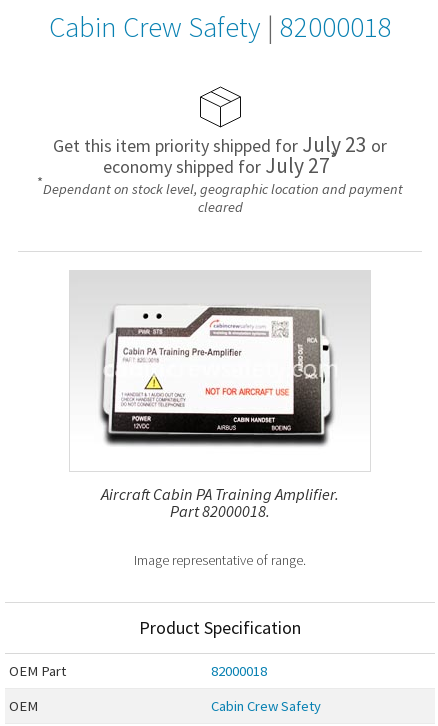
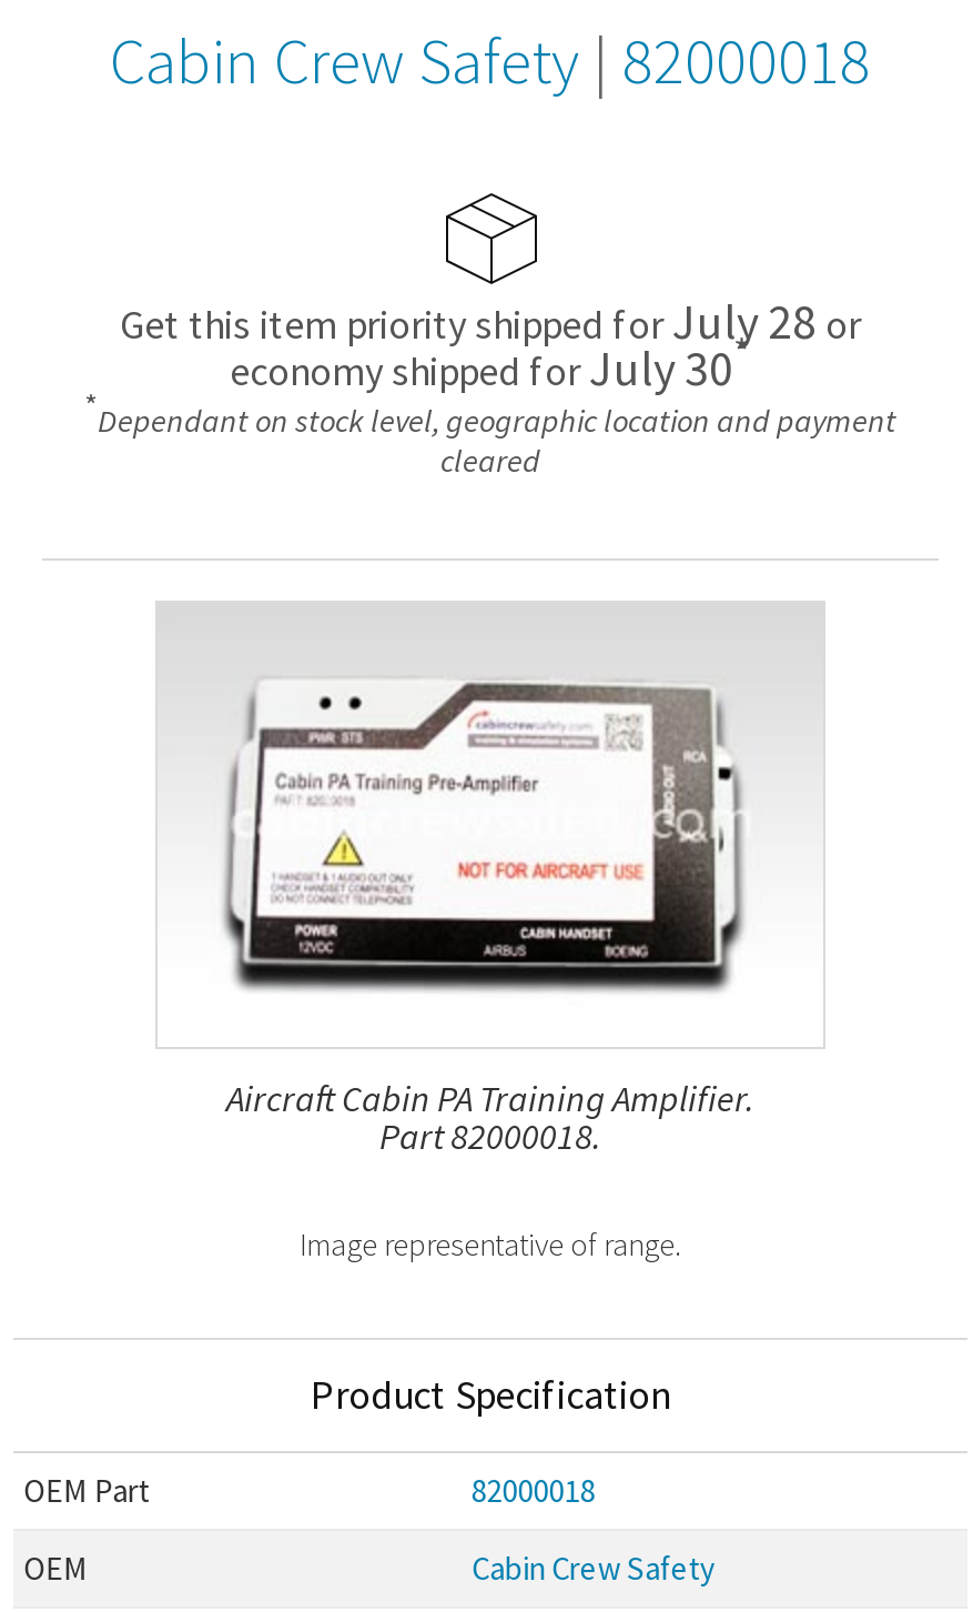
[53,131,387,158] Get this item priority shipped forJuly 23 or -> [120,291,861,351] Get this item priority shipped forJuly 28 or
[102,146,337,179] economy shipped forJuly 27* -> [230,325,751,398] economy shipped forJuly 30*

